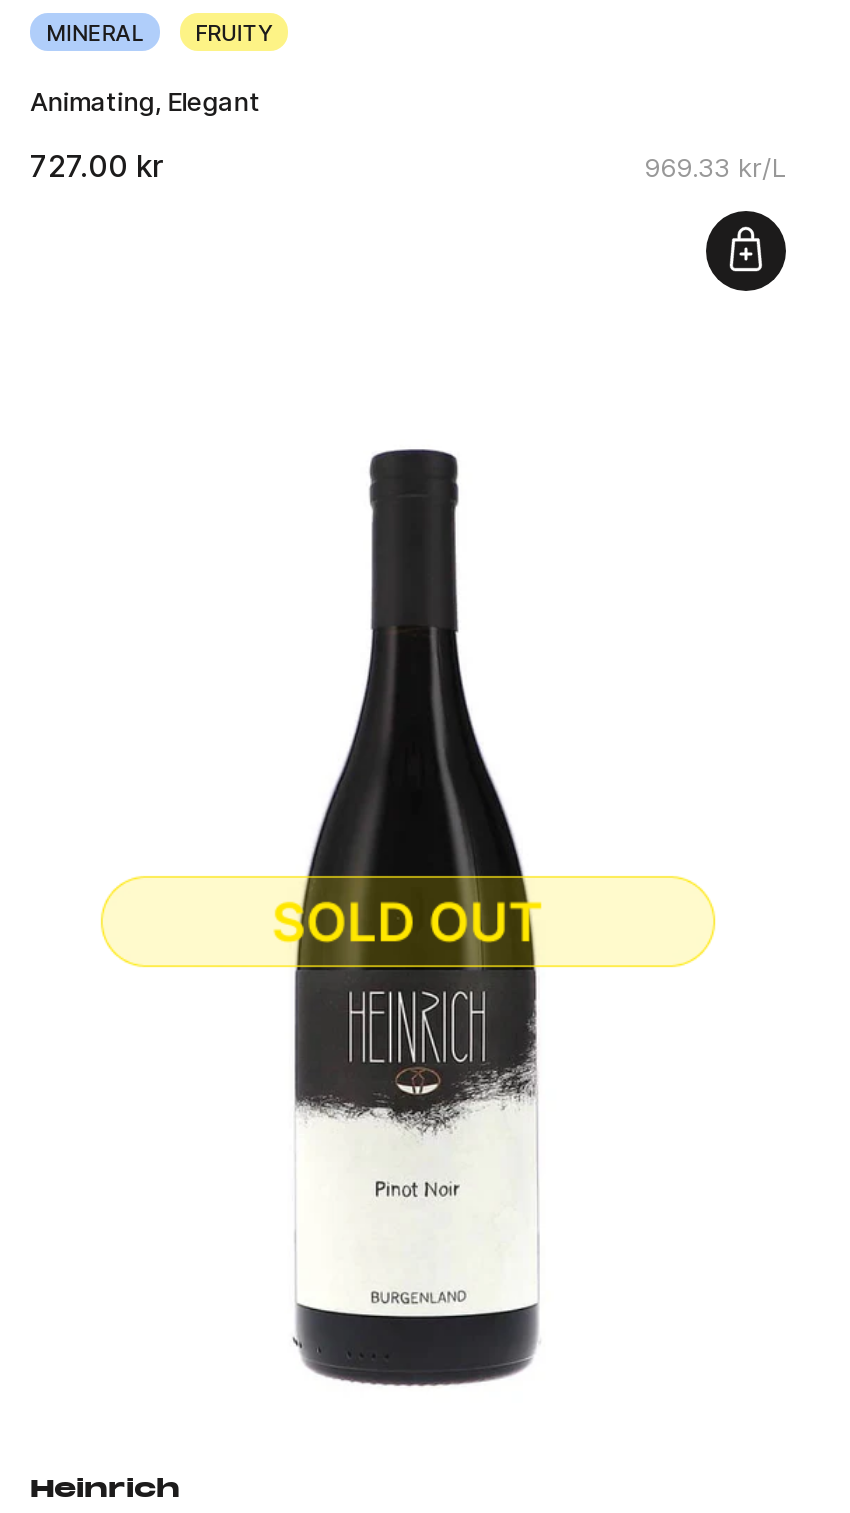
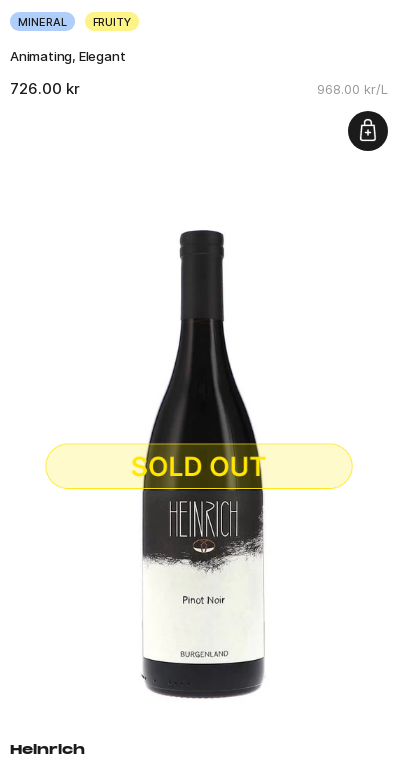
[30,148,164,186] 727.00 kr -> [10,79,80,98] 726.00 kr
[644,152,786,184] 969.33 kr/L -> [317,81,388,97] 968.00 kr/L

